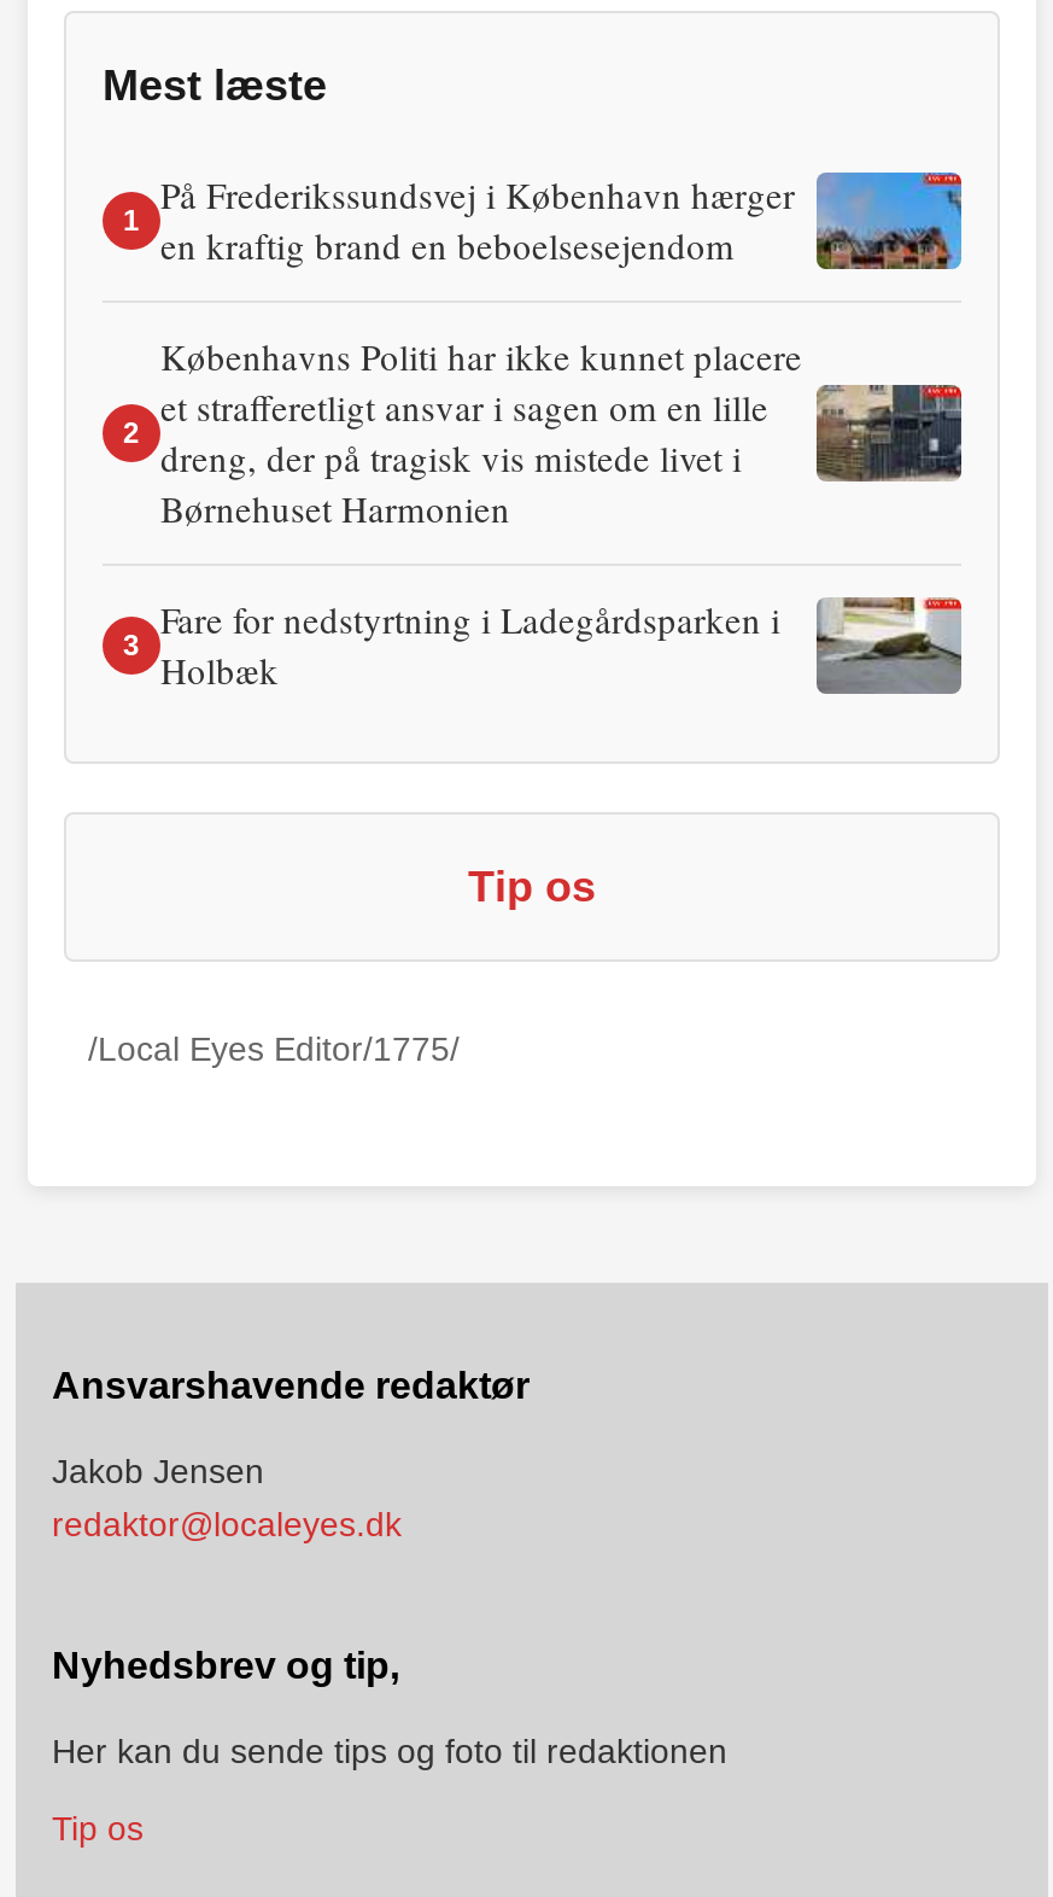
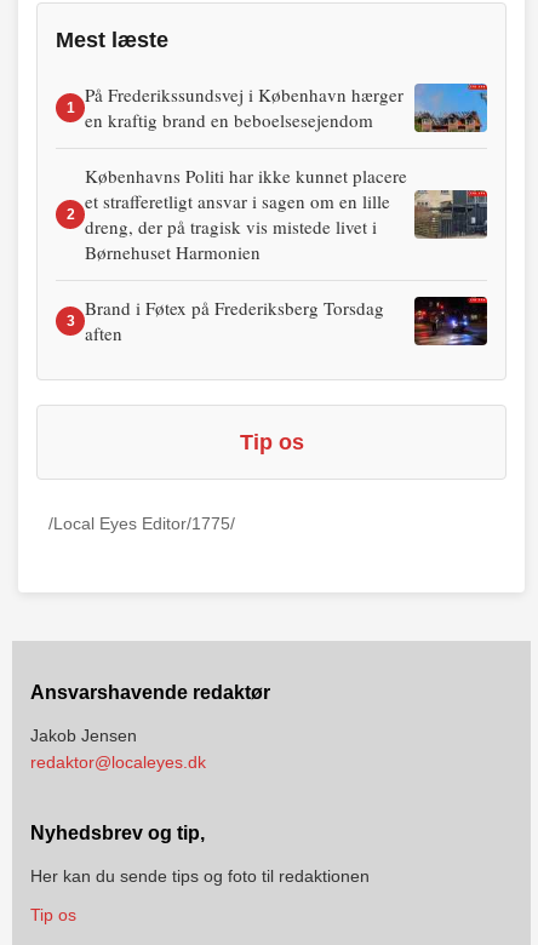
[160,595,964,696] [image] | Fare for nedstyrtning i Ladegårdsparken i | Holbæk -> [85,296,488,346] [image] | Brand i Føtex på Frederiksberg Torsdag | aften

